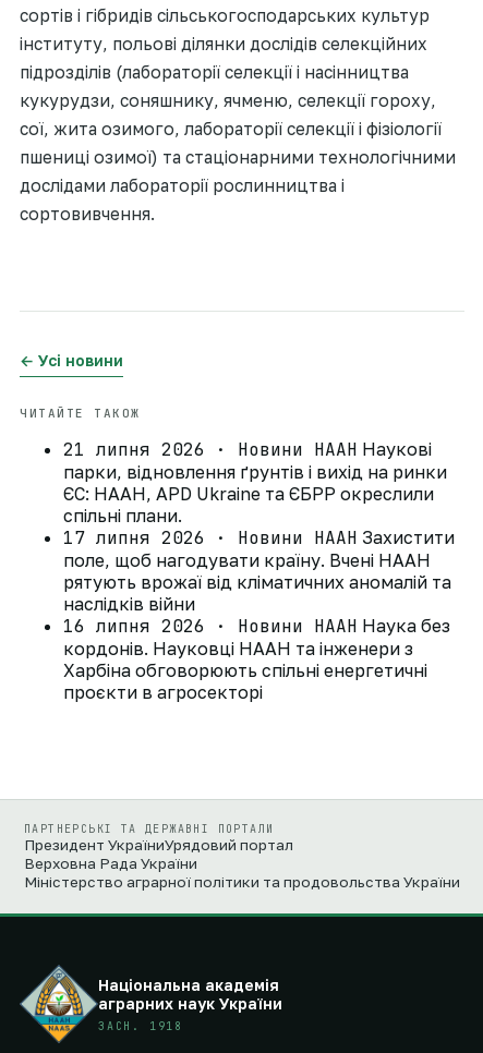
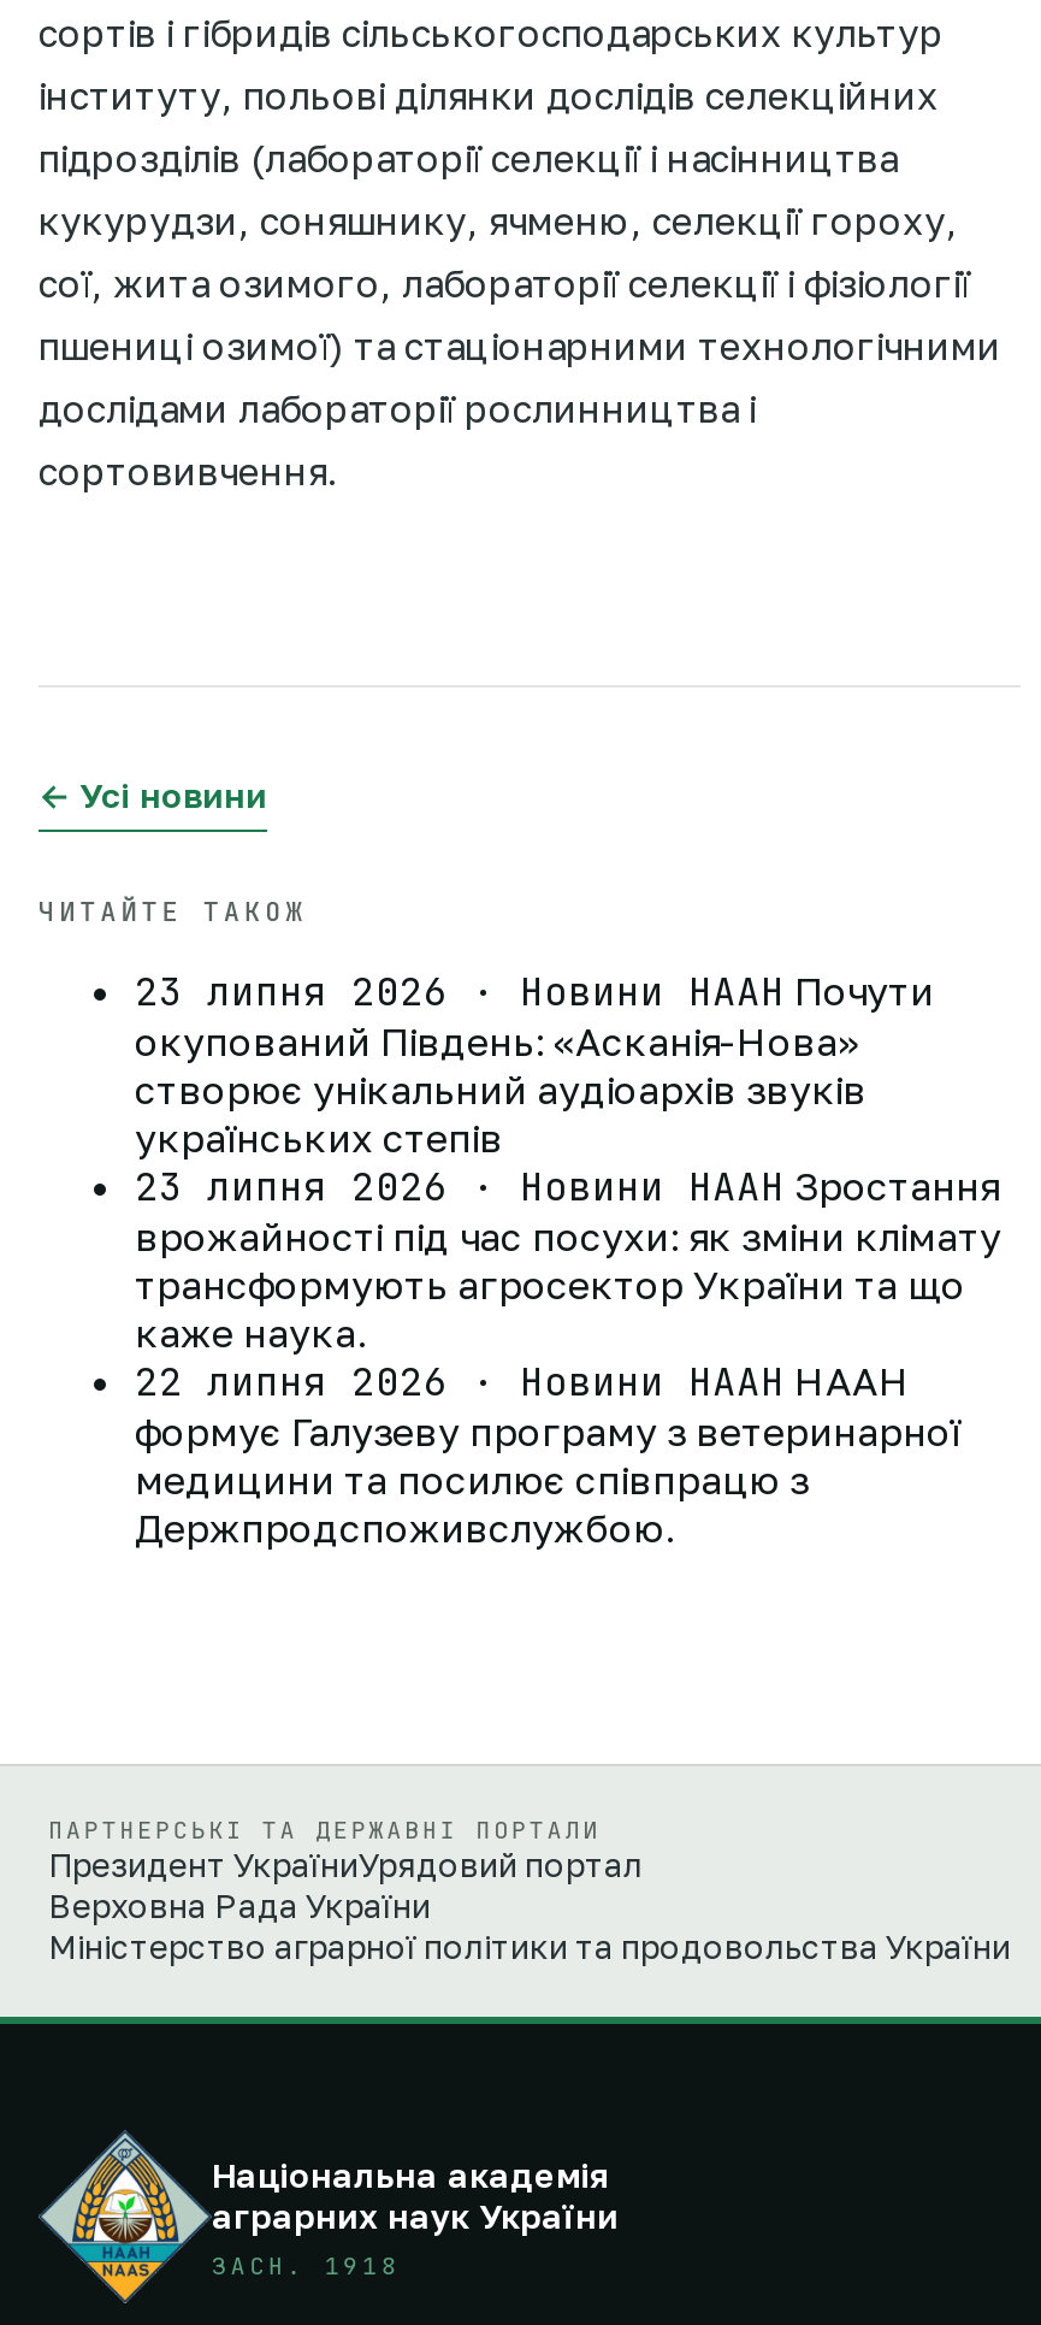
[63,439,455,704] 21 липня 2026 · Новини НААН Наукові | парки, відновлення ґрунтів і вихід на ринки | ЄС: НААН, APD Ukraine та ЄБРР окреслили | спільні плани. | 17 липня 2026 · Новини НААН Захистити | поле, щоб нагодувати країну. Вчені НААН | рятують врожаї від кліматичних аномалій та | наслідків війни | 16 липня 2026 · Новини НААН Наука без | кордонів. Науковці НААН та інженери з | Харбіна обговорюють спільні енергетичні | проєкти в агросекторі -> [135,968,1001,1553] 23 липня 2026 · Новини НААН Почути | окупований Південь: «Асканія-Нова» | створює унікальний аудіоархів звуків | українських степів | 23 липня 2026 · Новини НААН Зростання | врожайності під час посухи: як зміни клімату | трансформують агросектор України та що | каже наука. | 22 липня 2026 · Новини НААН НААН | формує Галузеву програму з ветеринарної | медицини та посилює співпрацю з | Держпродспоживслужбою.

